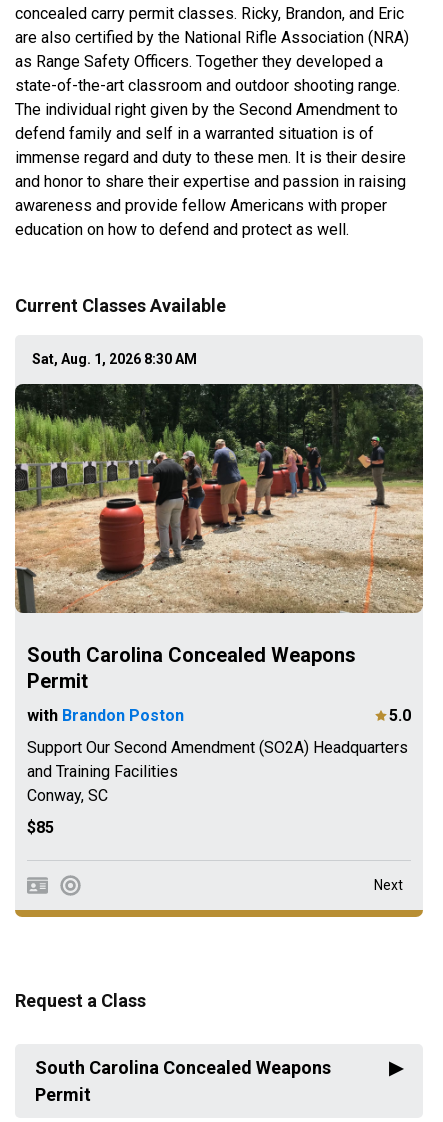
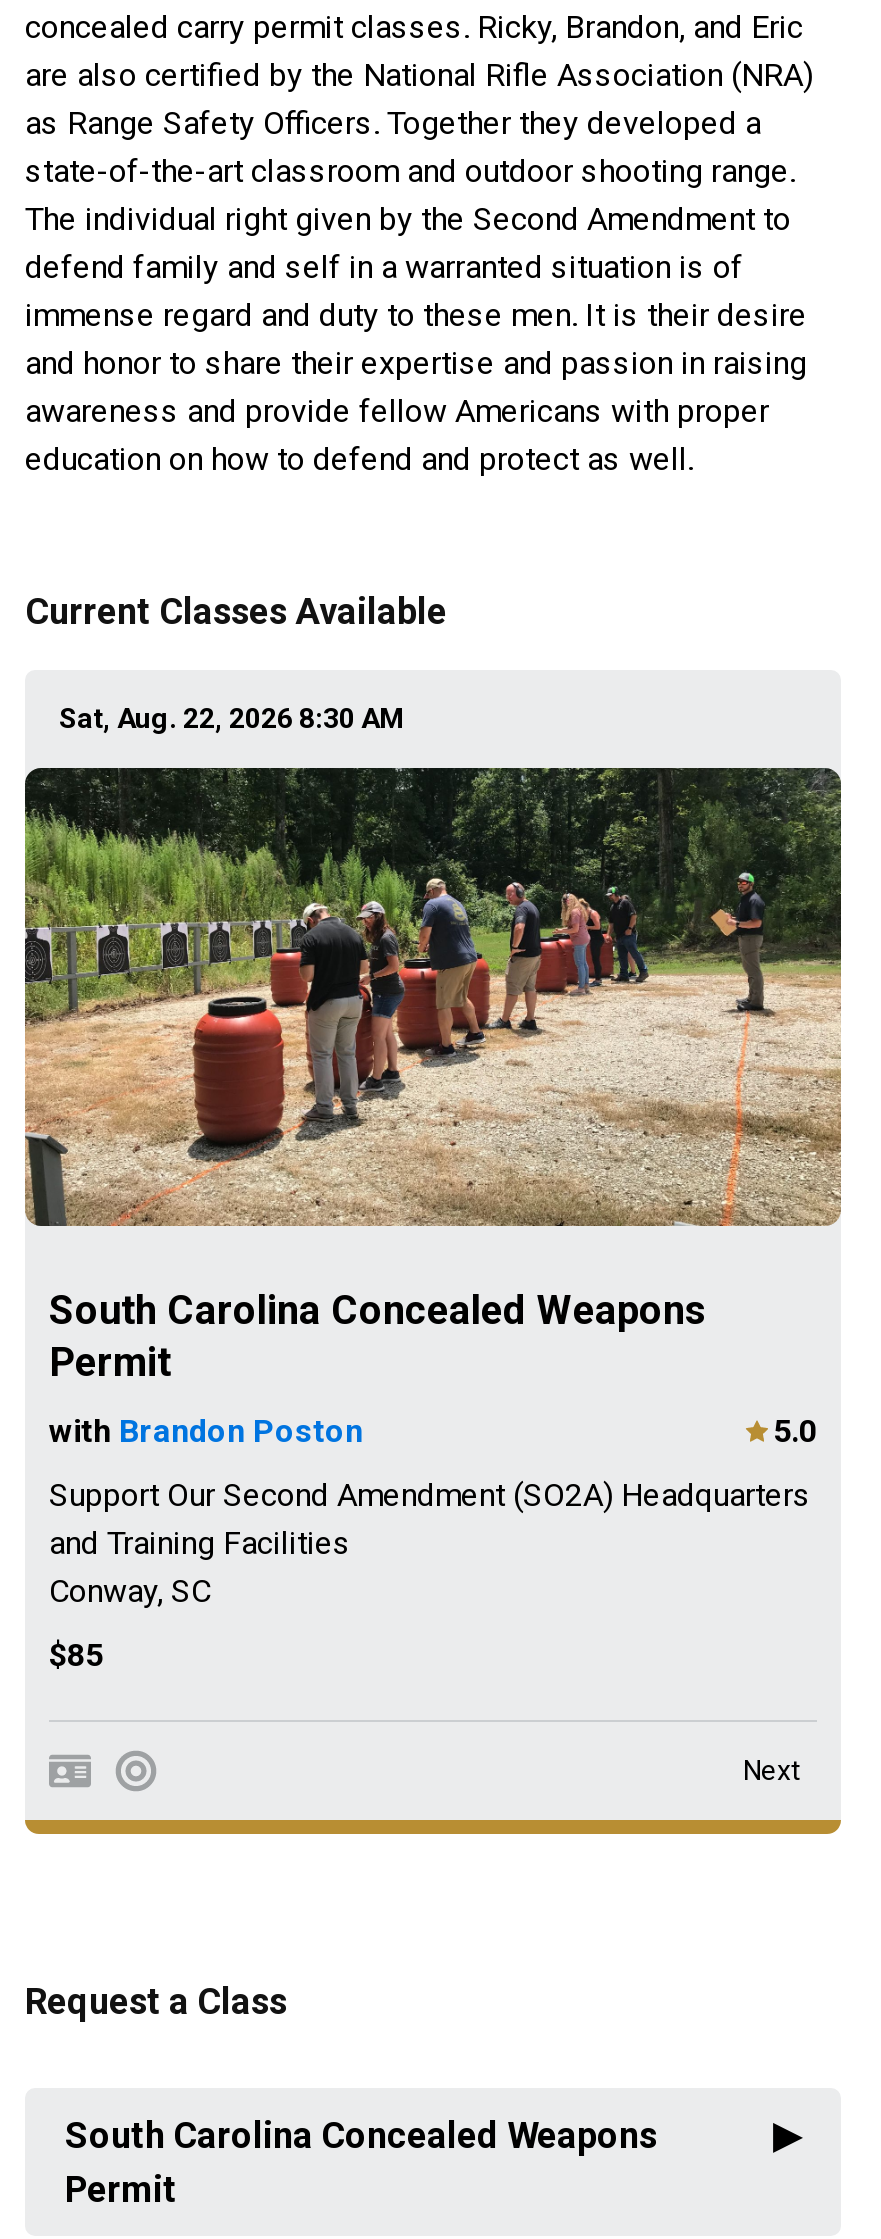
[32,350,197,366] Sat, Aug. 1, 2026 8:30 AM -> [59,701,405,733] Sat, Aug. 22, 2026 8:30 AM

